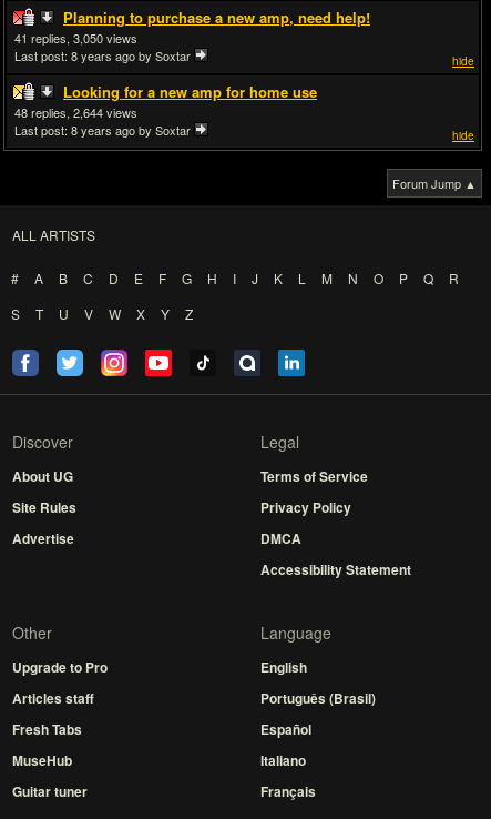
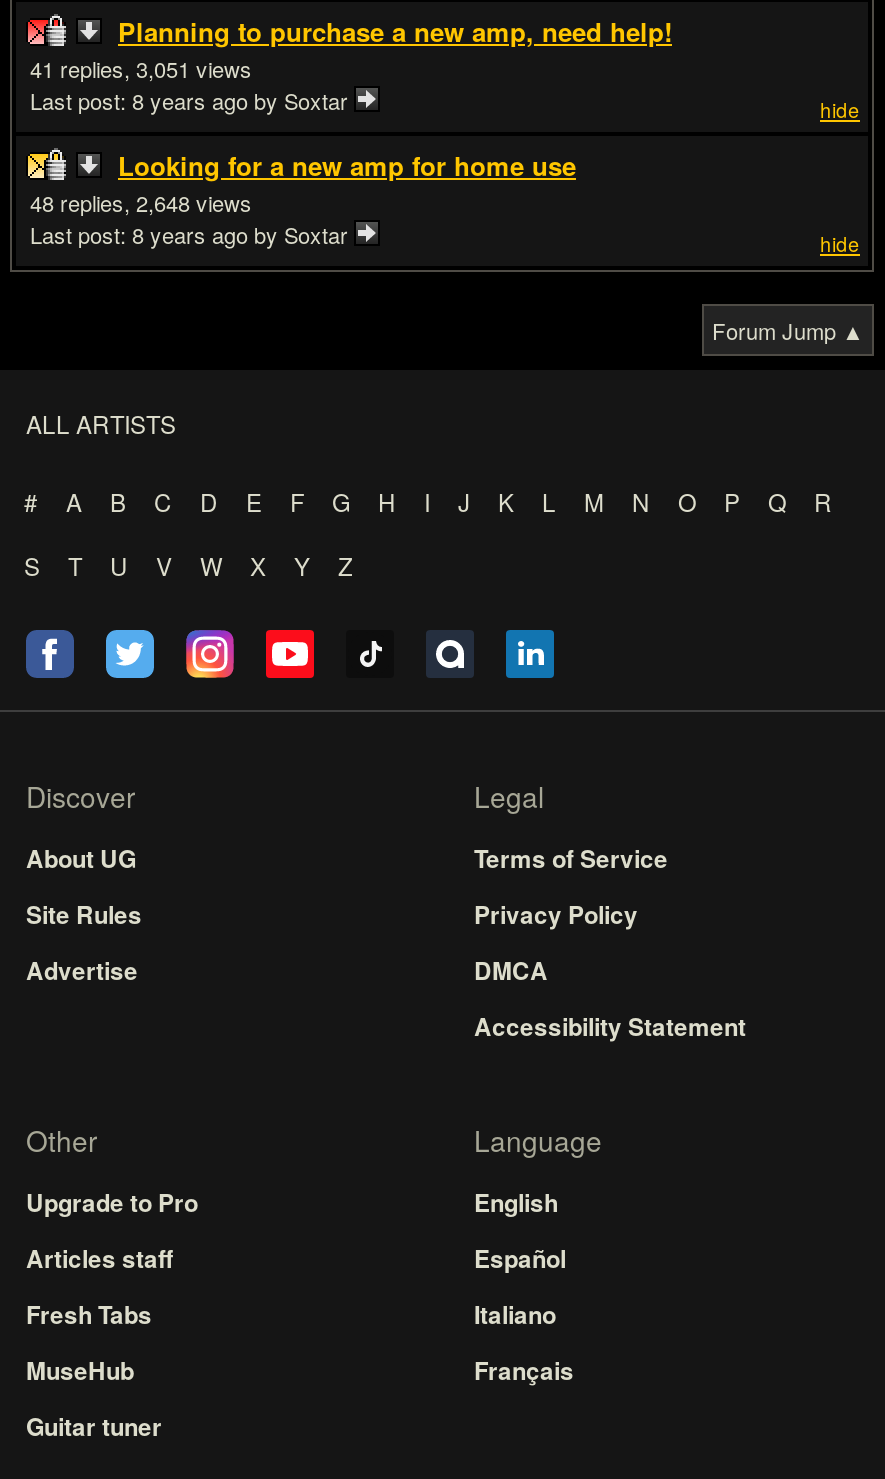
[73,29,103,47] 3,050 -> [136,52,190,84] 3,051
[73,103,103,121] 2,644 -> [136,186,190,218] 2,648
[260,688,376,708] Português (Brasil) -> none
moved [260,719,316,801] -> [474,1240,574,1388]: Español | Italiano | Français

